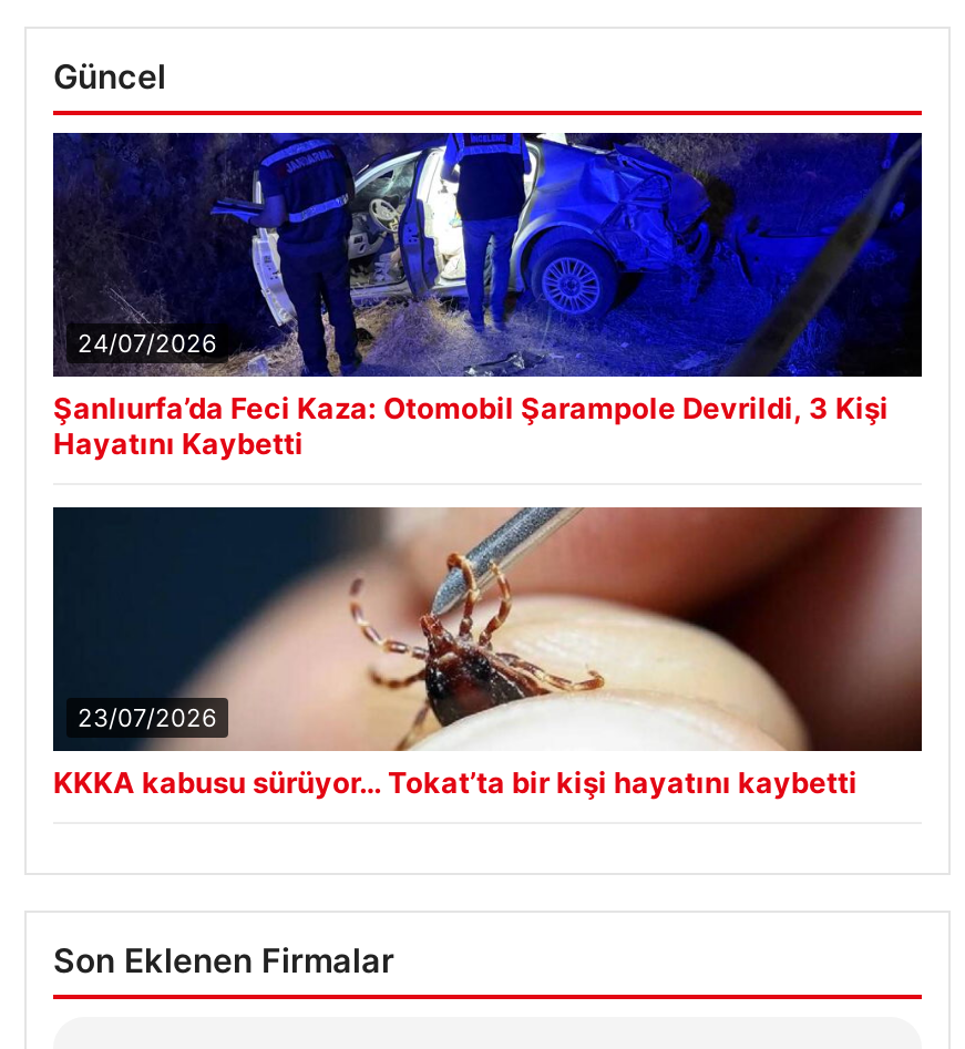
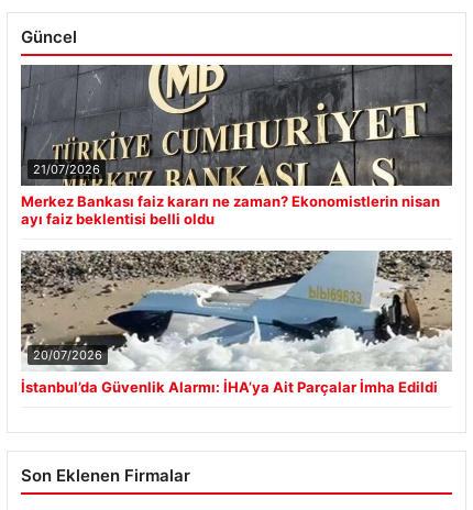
[53,131,922,372] [image] | 24/07/2026 -> [21,64,452,184] [image] | 21/07/2026
[53,389,889,460] Şanlıurfa’da Feci Kaza: Otomobil Şarampole Devrildi, 3 Kişi | Hayatını Kaybetti -> [21,192,440,227] Merkez Bankası faiz kararı ne zaman? Ekonomistlerin nisan | ayı faiz beklentisi belli oldu
[51,505,924,747] [image] | 23/07/2026 -> [20,250,452,369] [image] | 20/07/2026
[53,763,858,799] KKKA kabusu sürüyor… Tokat’ta bir kişi hayatını kaybetti -> [21,378,438,395] İstanbul’da Güvenlik Alarmı: İHA’ya Ait Parçalar İmha Edildi

